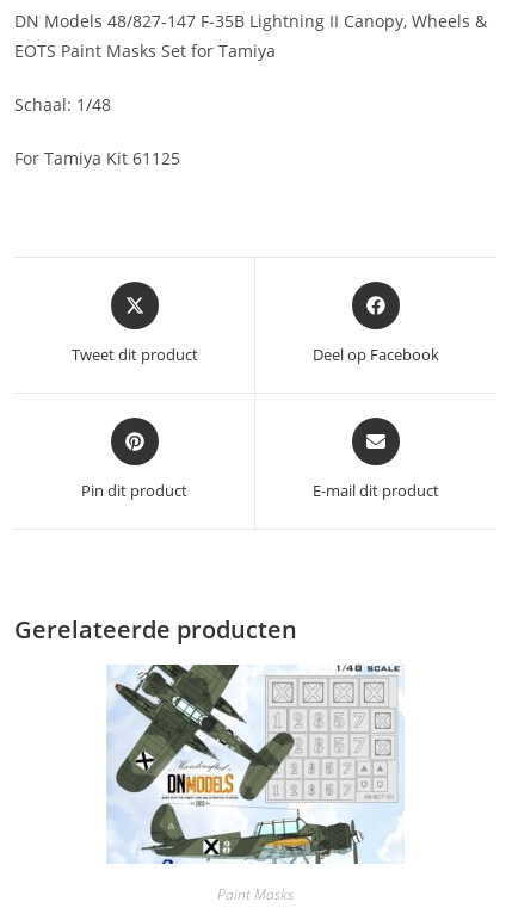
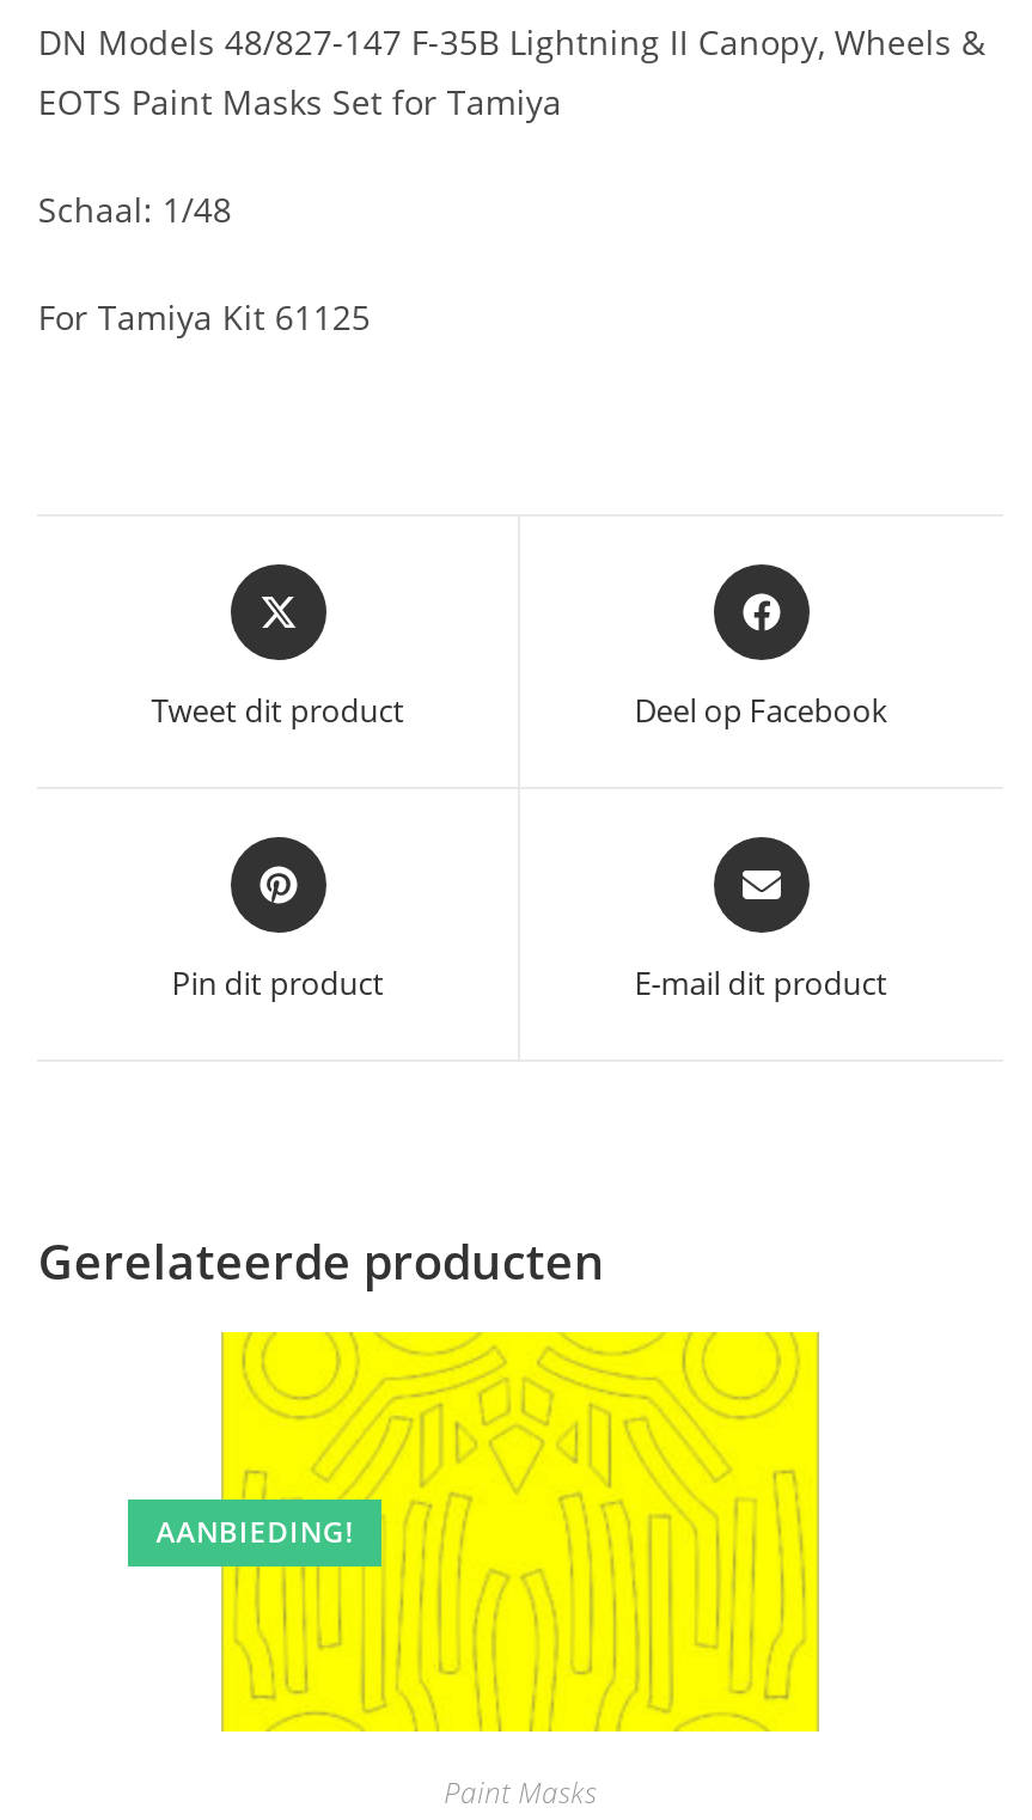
none -> [156,1511,353,1552] AANBIEDING!
[106,663,405,865] [image] -> [219,1330,822,1734] [image]

